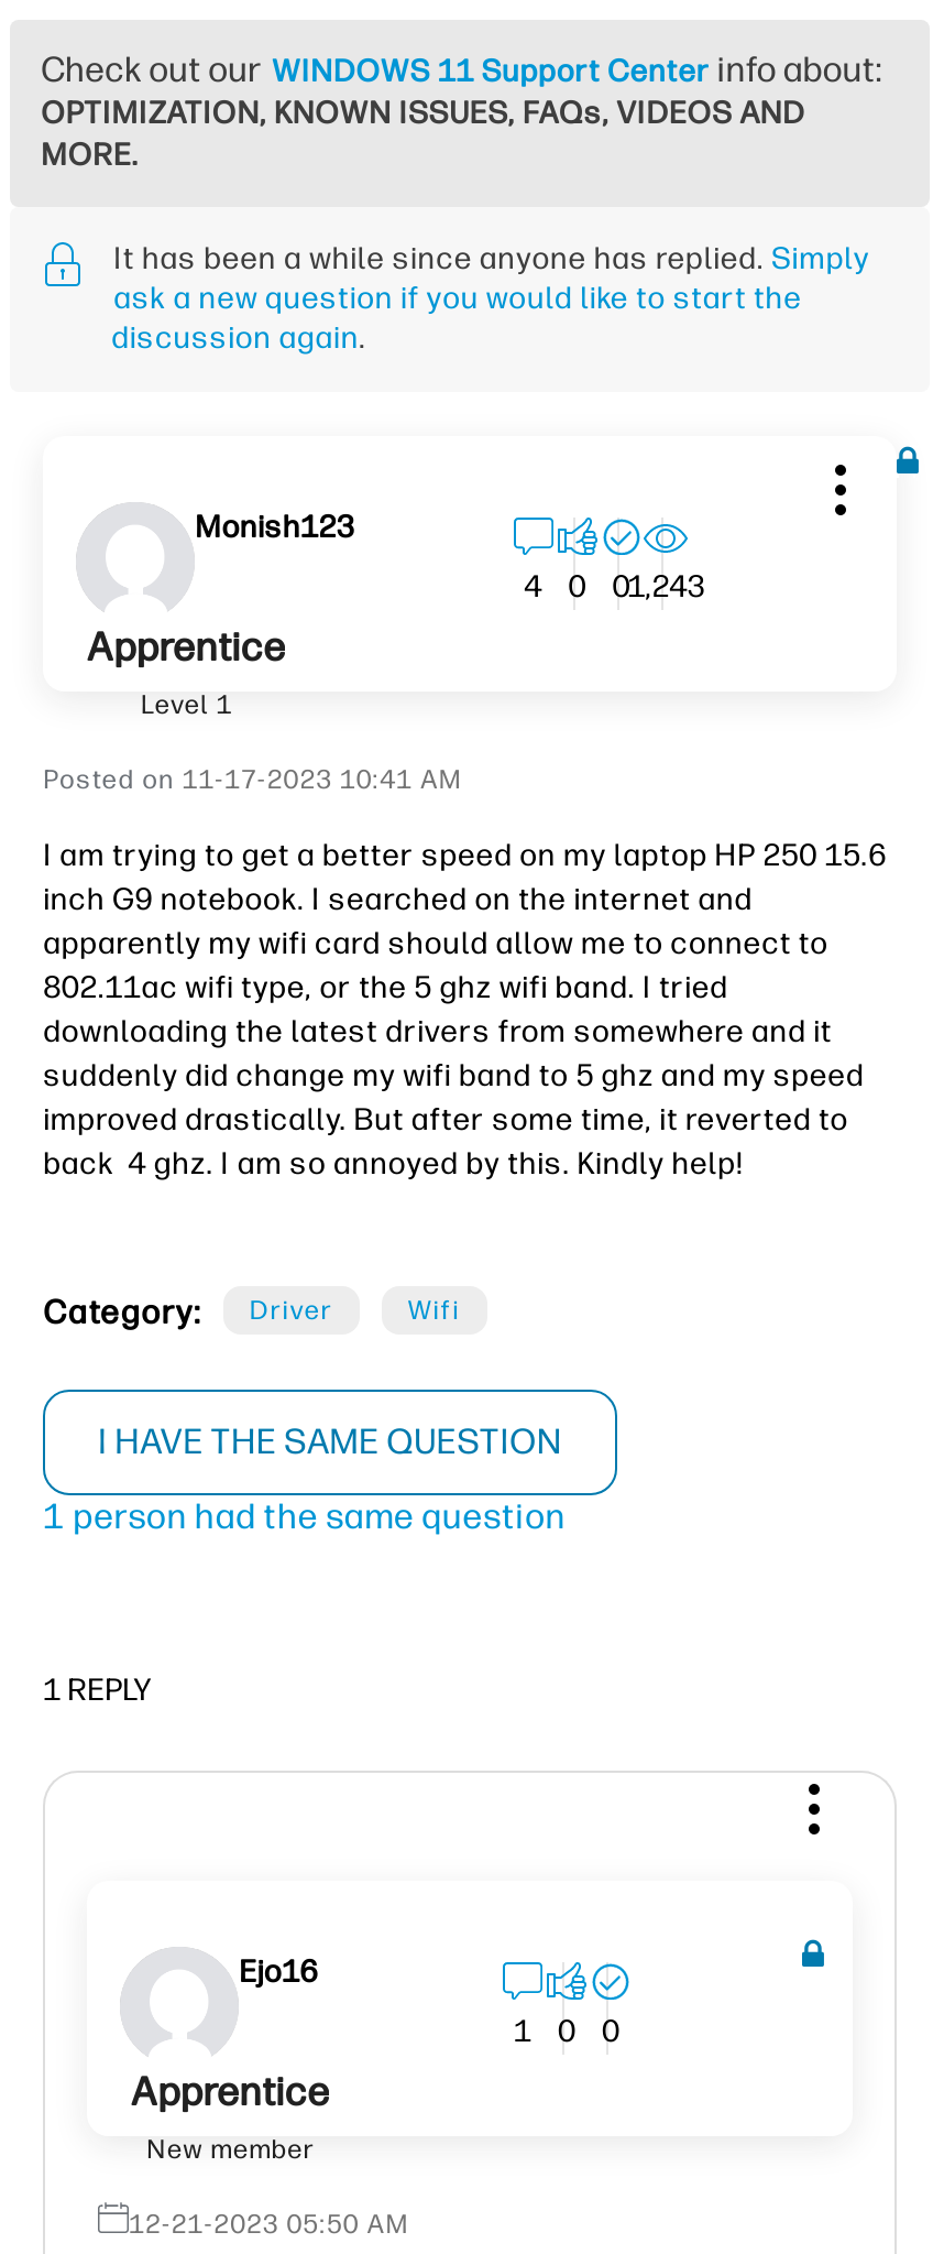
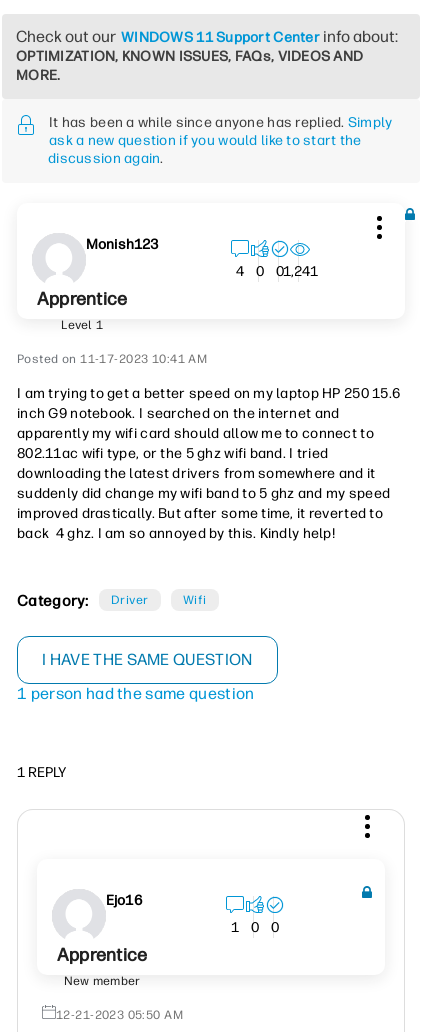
[524,567,704,606] 4 0 01,243 -> [236,262,318,280] 4 0 01,241

